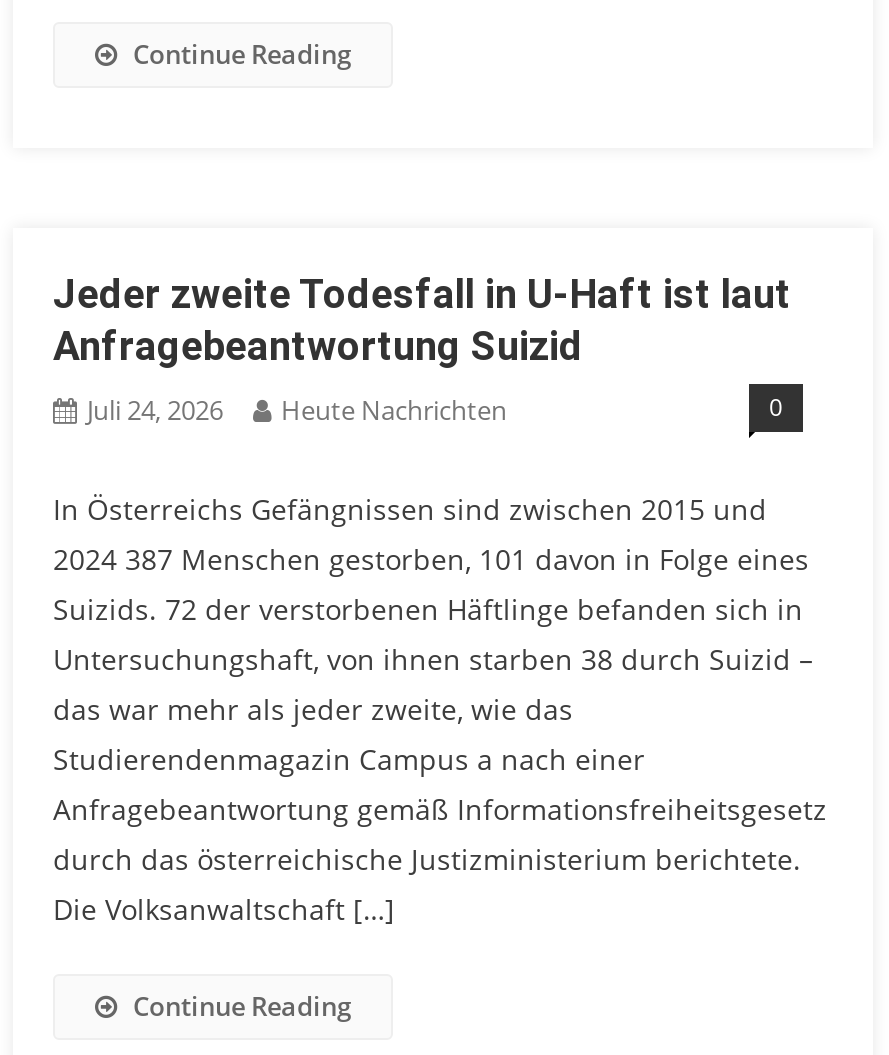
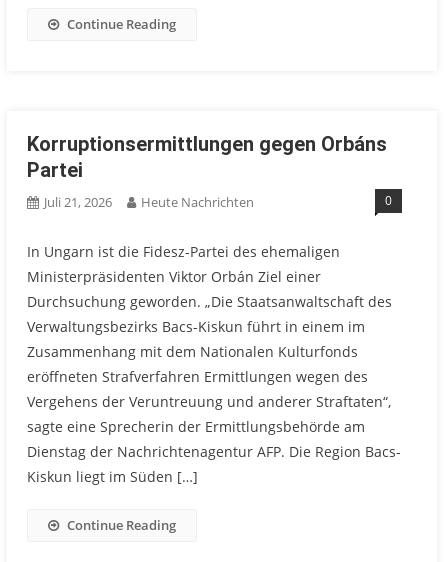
[53,270,791,370] Jeder zweite Todesfall in U-Haft ist laut | Anfragebeantwortung Suizid -> [27,132,387,182] Korruptionsermittlungen gegen Orbáns | Partei
[87,392,507,428] Juli 24, 2026 Heute Nachrichten -> [44,193,254,211] Juli 21, 2026 Heute Nachrichten
[53,490,827,928] In Österreichs Gefängnissen sind zwischen 2015 und | 2024 387 Menschen gestorben, 101 davon in Folge eines | Suizids. 72 der verstorbenen Häftlinge befanden sich in | Untersuchungshaft, von ihnen starben 38 durch Suizid – | das war mehr als jeder zweite, wie das | Studierendenmagazin Campus a nach einer | Anfragebeantwortung gemäß Informationsfreiheitsgesetz | durch das österreichische Justizministerium berichtete. | Die Volksanwaltschaft […] -> [27,242,401,486] In Ungarn ist die Fidesz-Partei des ehemaligen | Ministerpräsidenten Viktor Orbán Ziel einer | Durchsuchung geworden. „Die Staatsanwaltschaft des | Verwaltungsbezirks Bacs-Kiskun führt in einem im | Zusammenhang mit dem Nationalen Kulturfonds | eröffneten Strafverfahren Ermittlungen wegen des | Vergehens der Veruntreuung und anderer Straftaten“, | sagte eine Sprecherin der Ermittlungsbehörde am | Dienstag der Nachrichtenagentur AFP. Die Region Bacs- | Kiskun liegt im Süden […]

